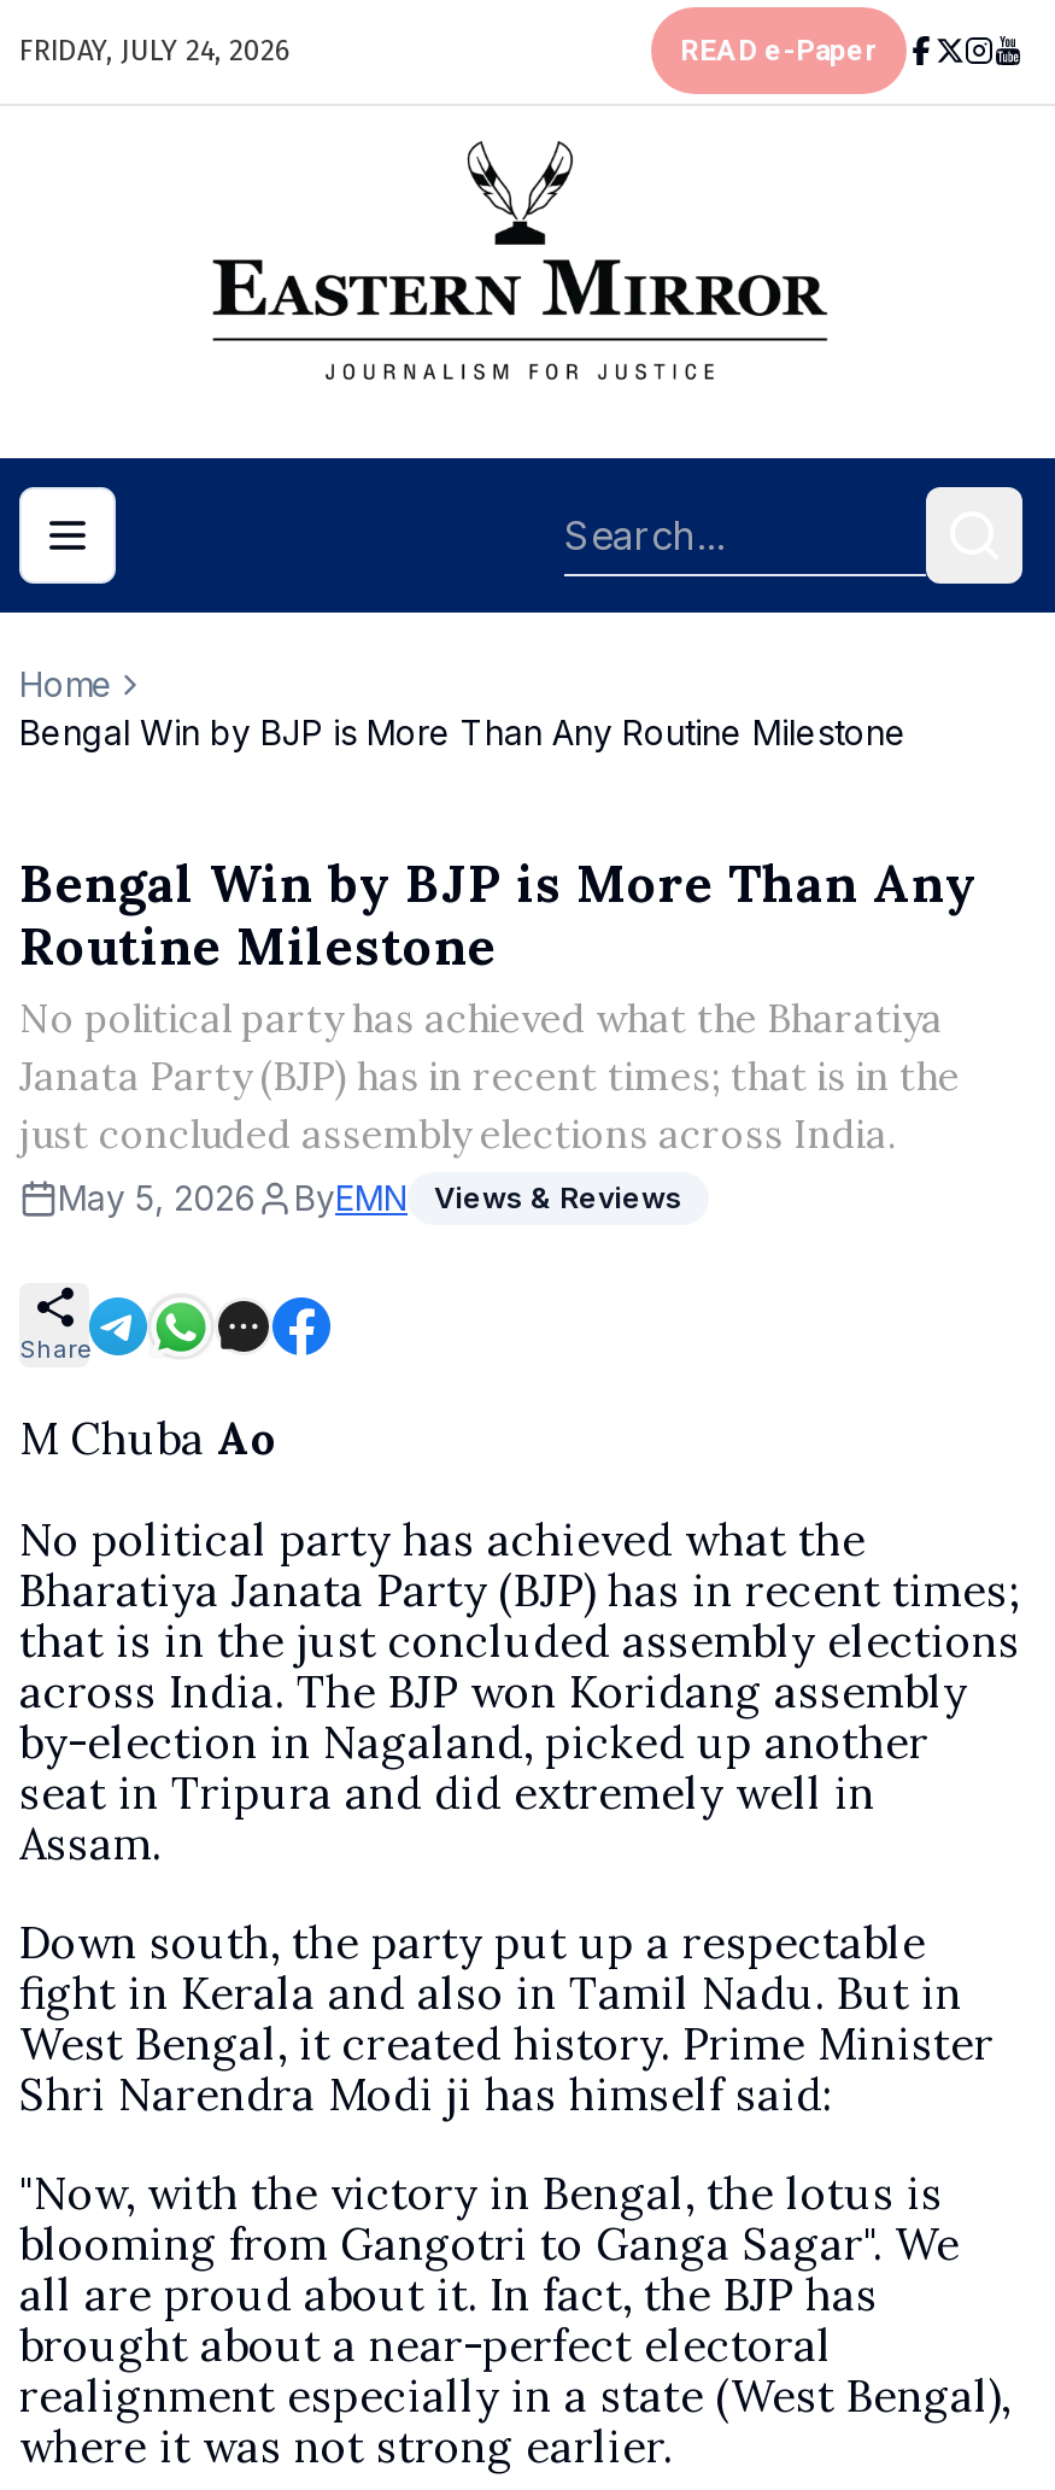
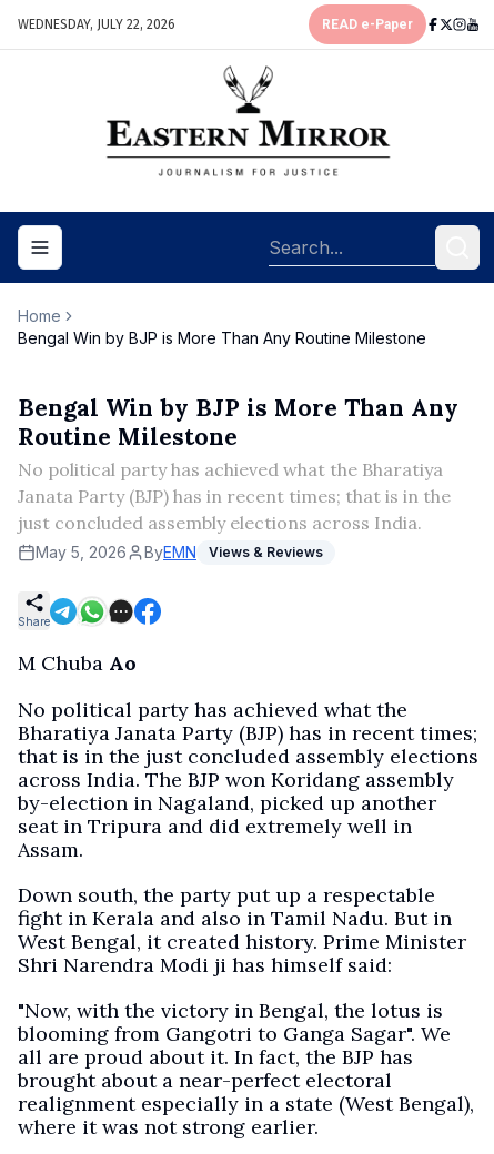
[19,34,292,68] FRIDAY, JULY 24, 2026 -> [18,17,175,32] WEDNESDAY, JULY 22, 2026

